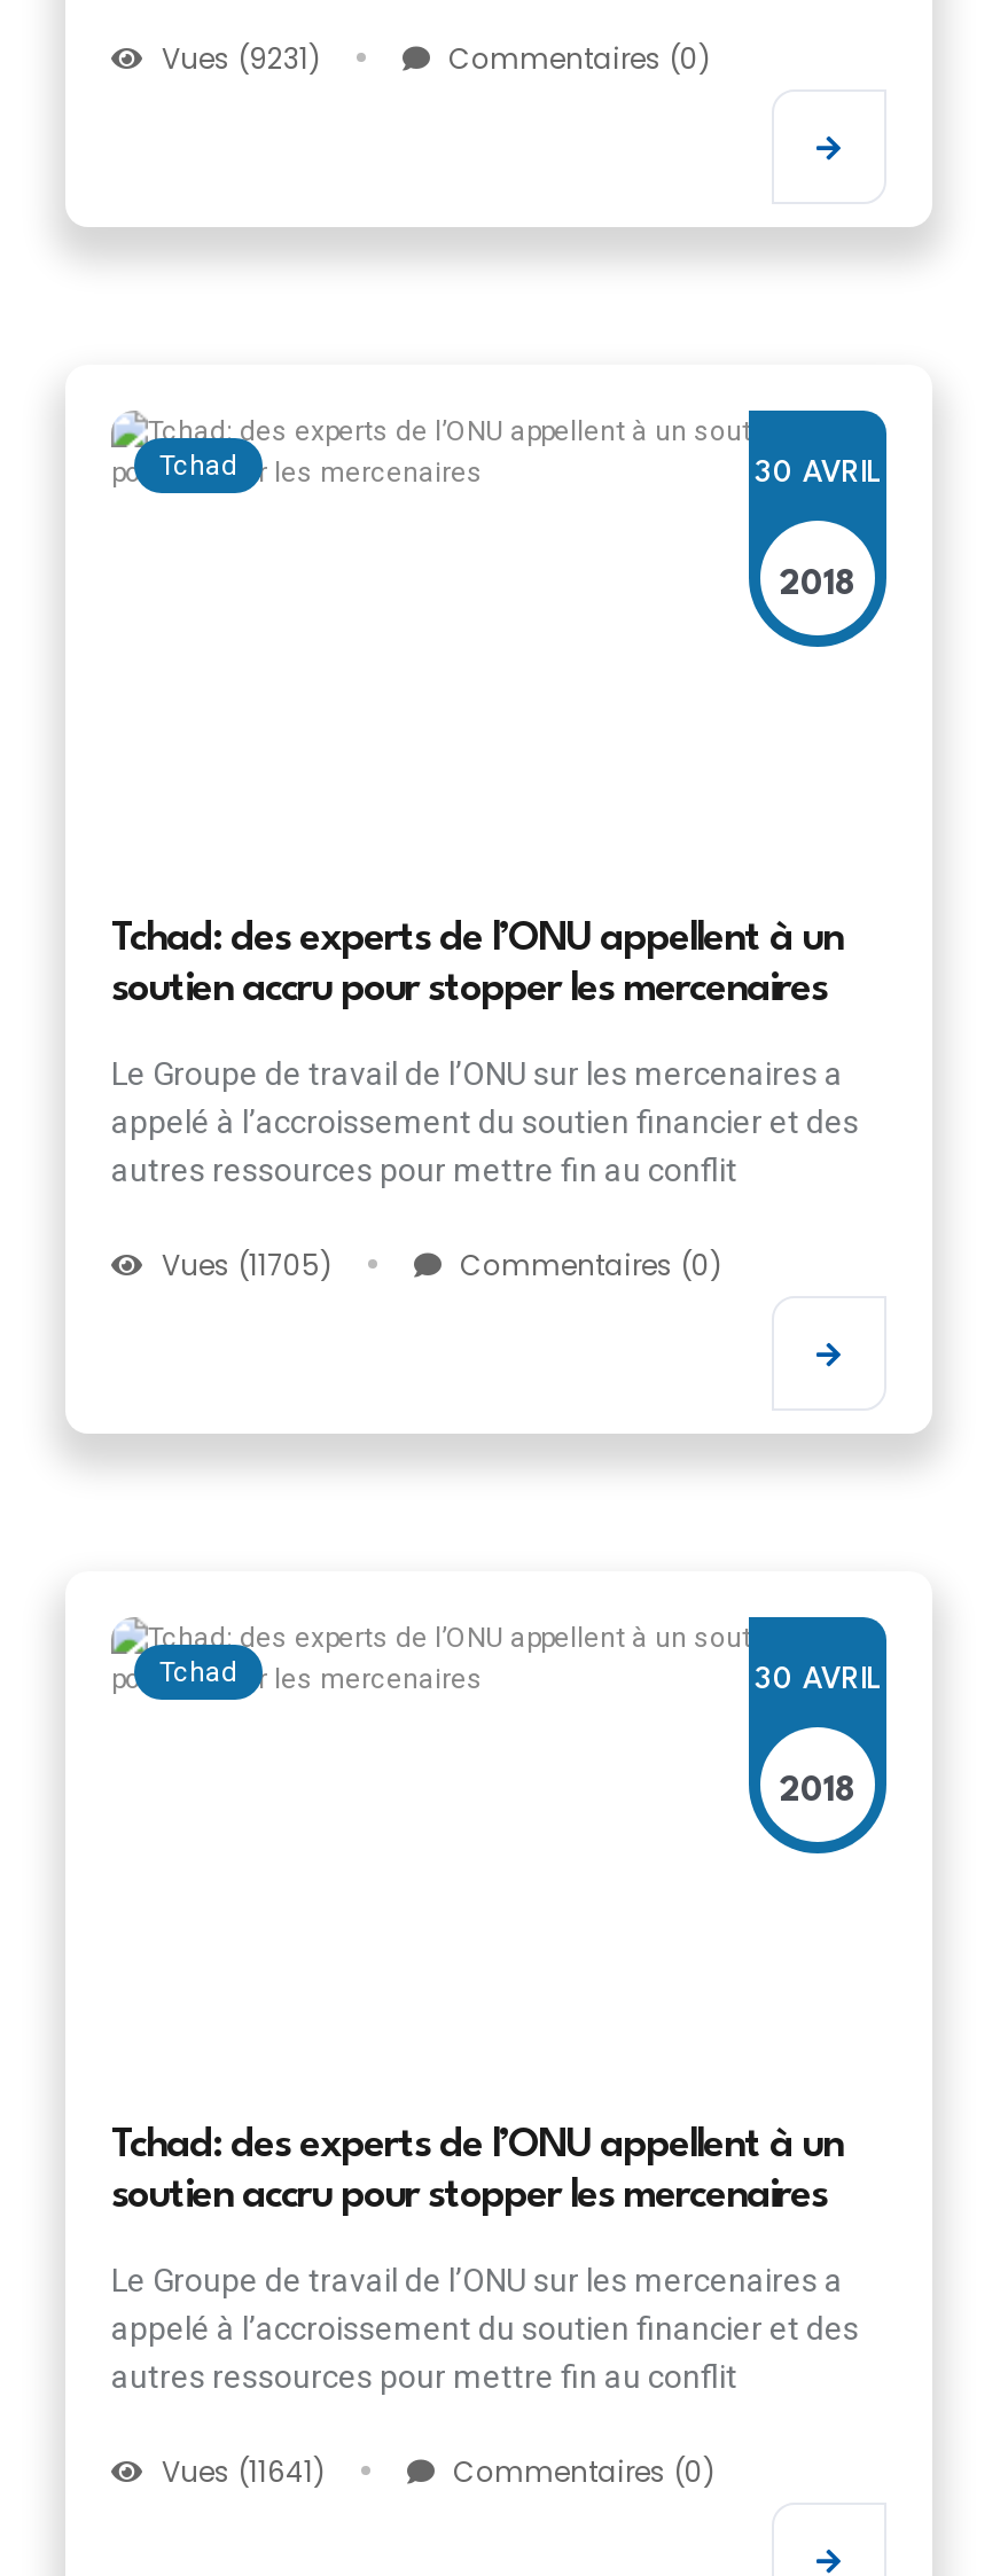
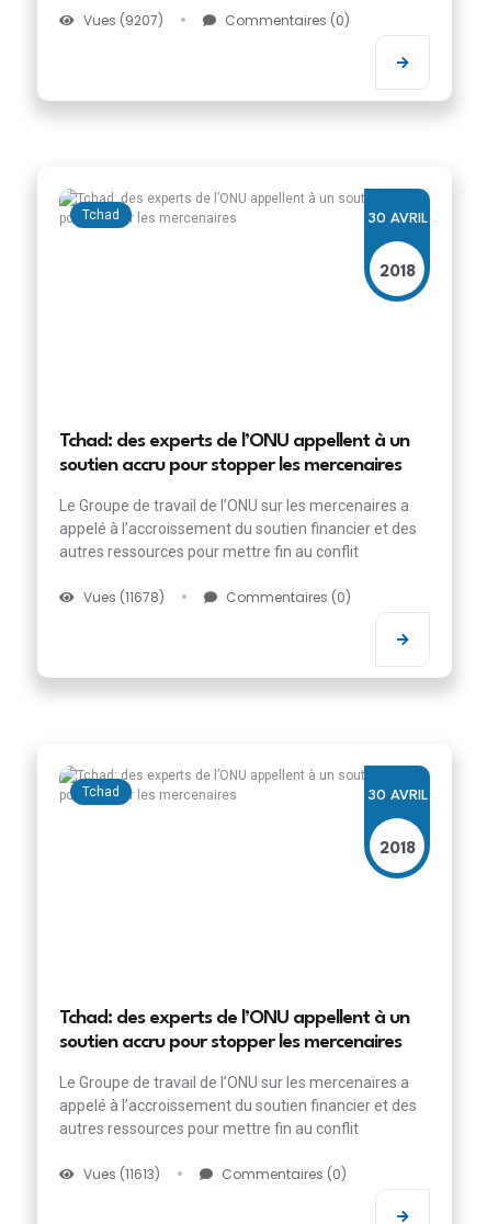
[162,38,320,77] Vues (9231) -> [83,11,163,29] Vues (9207)
[162,1245,331,1284] Vues (11705) -> [83,588,165,606] Vues (11678)
[162,2451,325,2490] Vues (11641) -> [83,1164,160,1183] Vues (11613)

